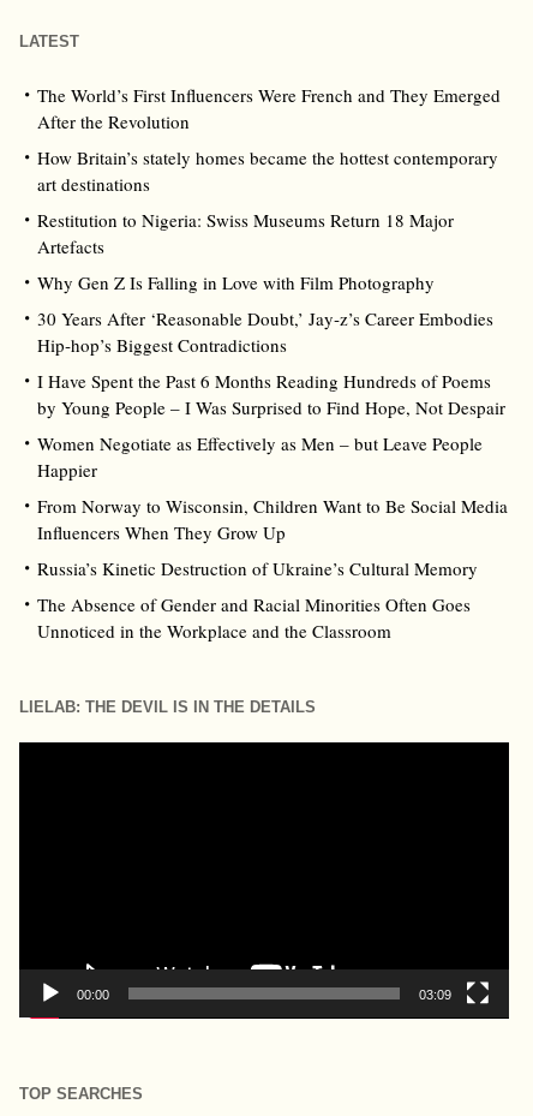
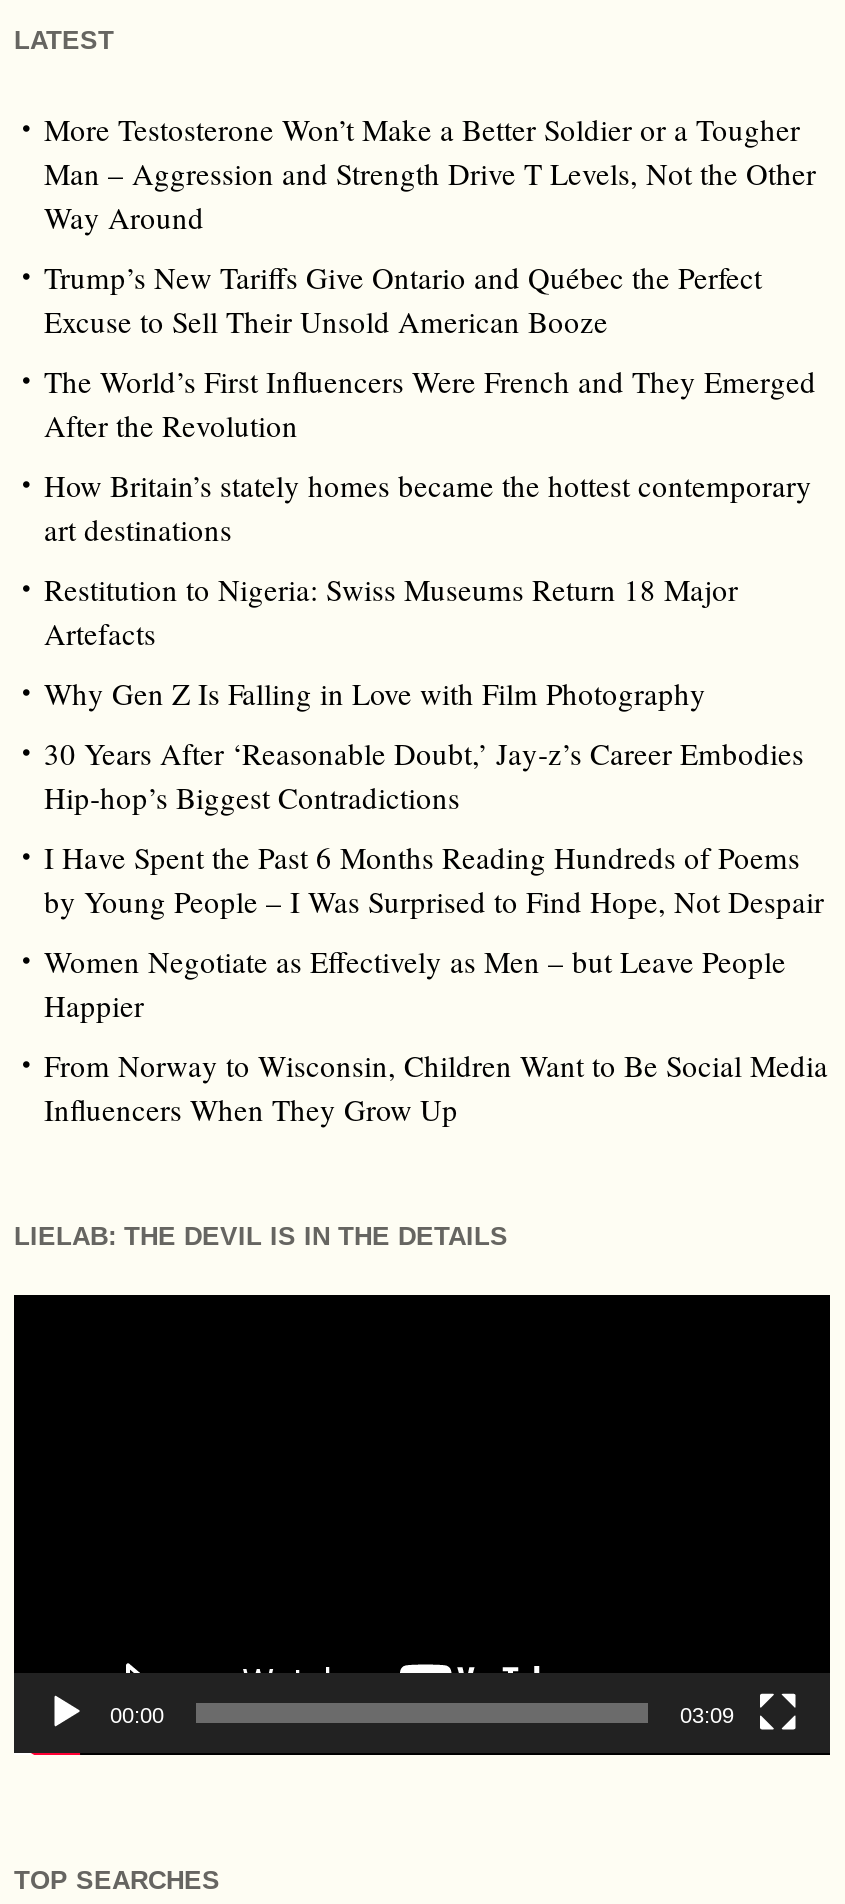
none -> [44,108,816,340] More Testosterone Won’t Make a Better Soldier or a Tougher | Man – Aggression and Strength Drive T Levels, Not the Other | Way Around | Trump’s New Tariffs Give Ontario and Québec the Perfect | Excuse to Sell Their Unsold American Booze
moved [37,82,508,544] -> [44,360,828,1128]: The World’s First Influencers Were French and They Emerged | After the Revolution | How Britain’s stately homes became the hottest contemporary | ... | From Norway to Wisconsin, Children Want to Be Social Media | Influencers When They Grow Up
[37,556,478,642] Russia’s Kinetic Destruction of Ukraine’s Cultural Memory | The Absence of Gender and Racial Minorities Often Goes | Unnoticed in the Workplace and the Classroom -> none

